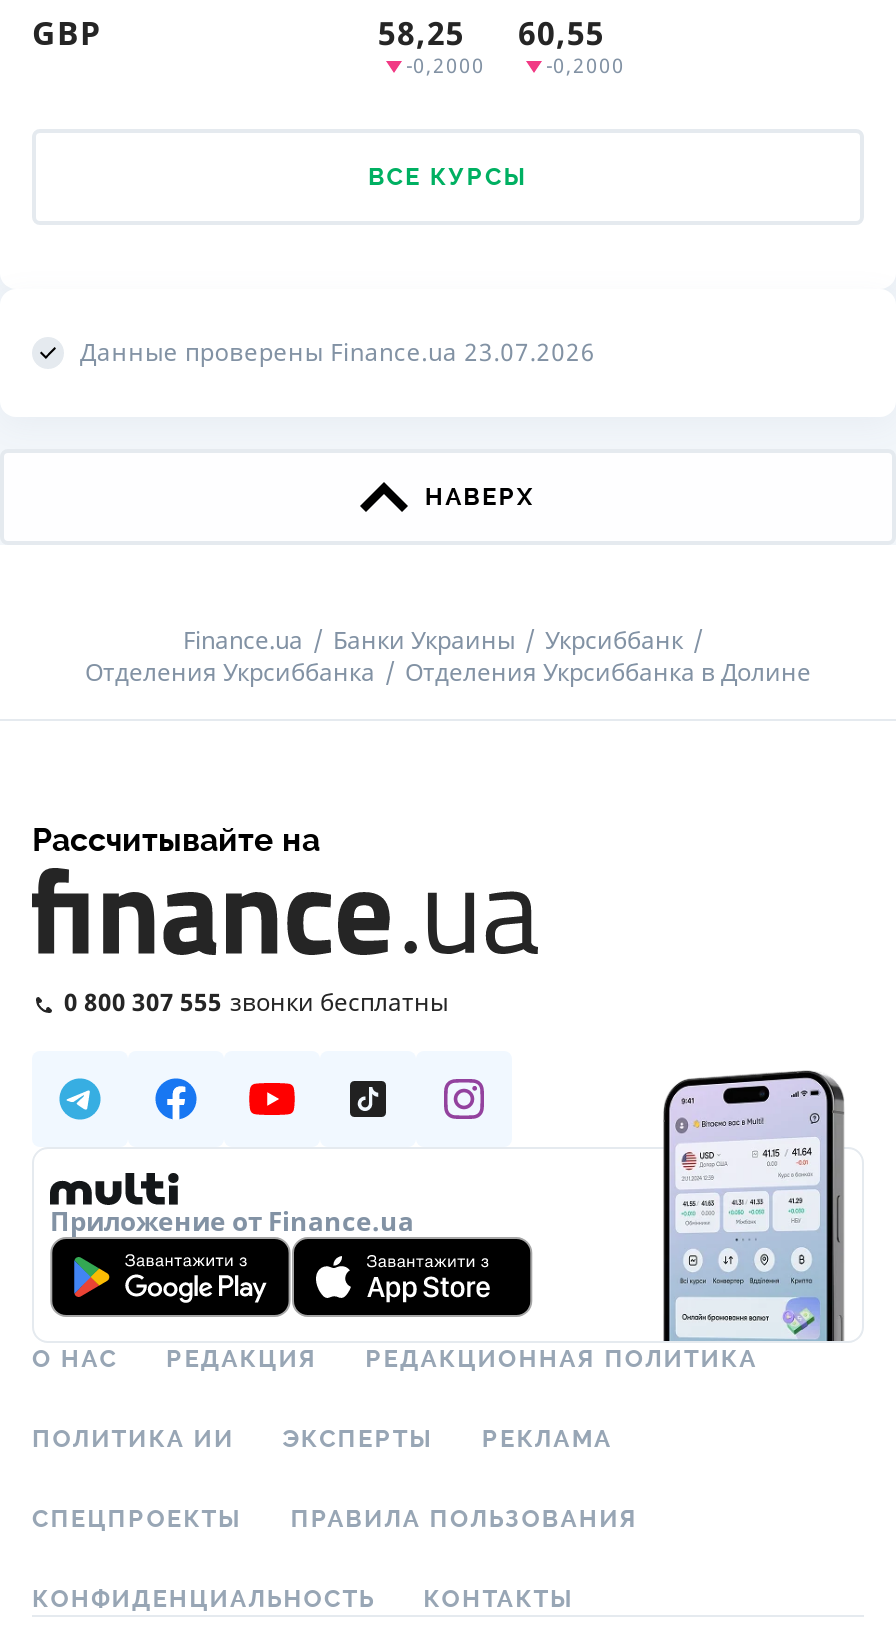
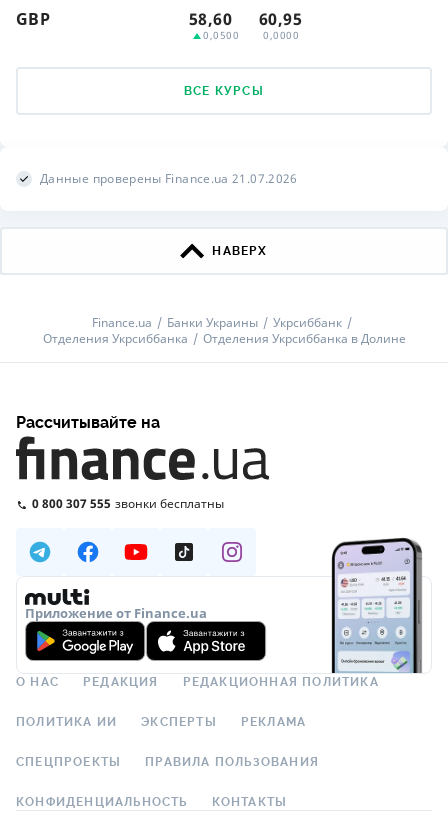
[378,11,465,55] 58,25 -> [189,8,232,30] 58,60
[518,11,605,55] 60,55 -> [259,8,302,30] 60,95
[406,51,485,79] -0,2000 -> [203,28,239,42] 0,0500
[546,51,625,79] -0,2000 -> [263,28,299,42] 0,0000
[80,335,595,369] Данные проверены Finance.ua 23.07.2026 -> [40,170,298,187] Данные проверены Finance.ua 21.07.2026

